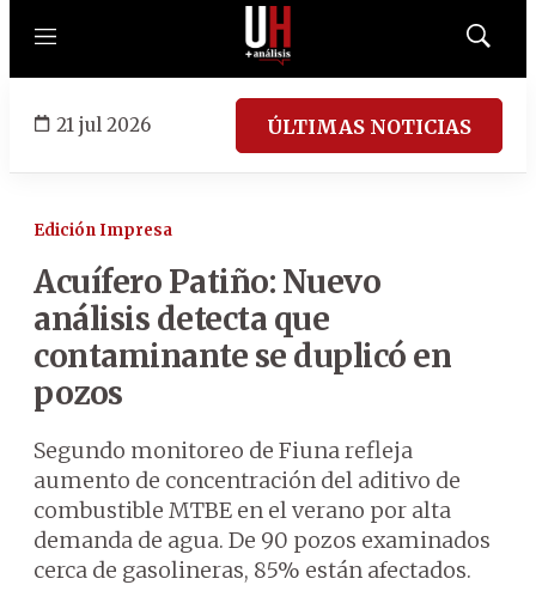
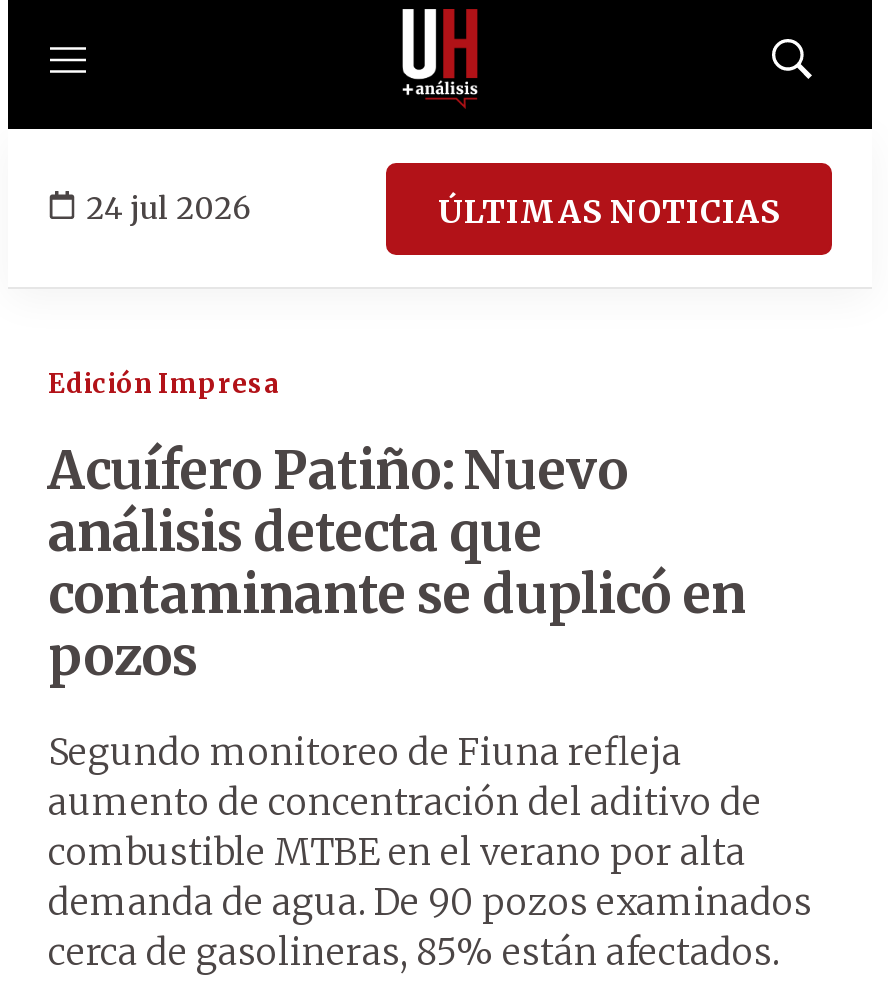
[56,113,151,136] 21 jul 2026 -> [86,188,250,226] 24 jul 2026

